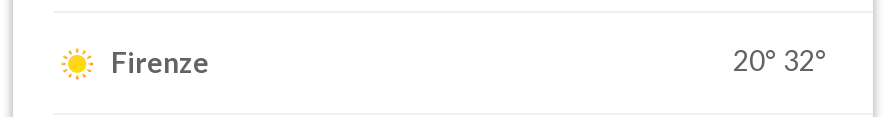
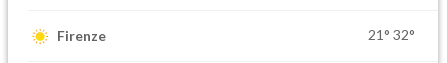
[733,44,827,78] 20° 32° -> [368,26,415,43] 21° 32°

